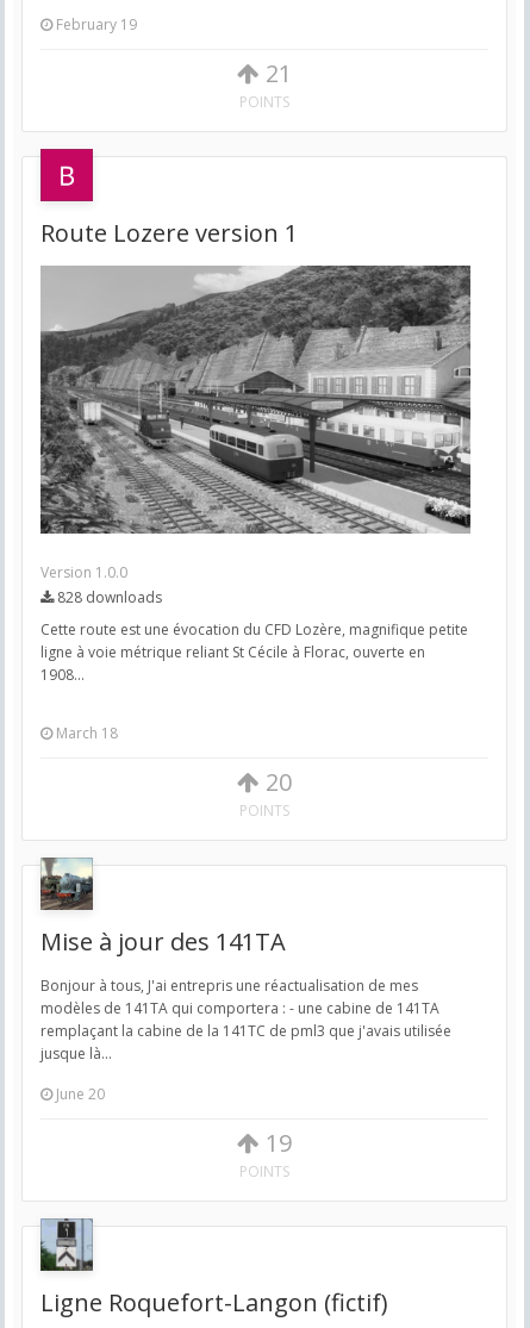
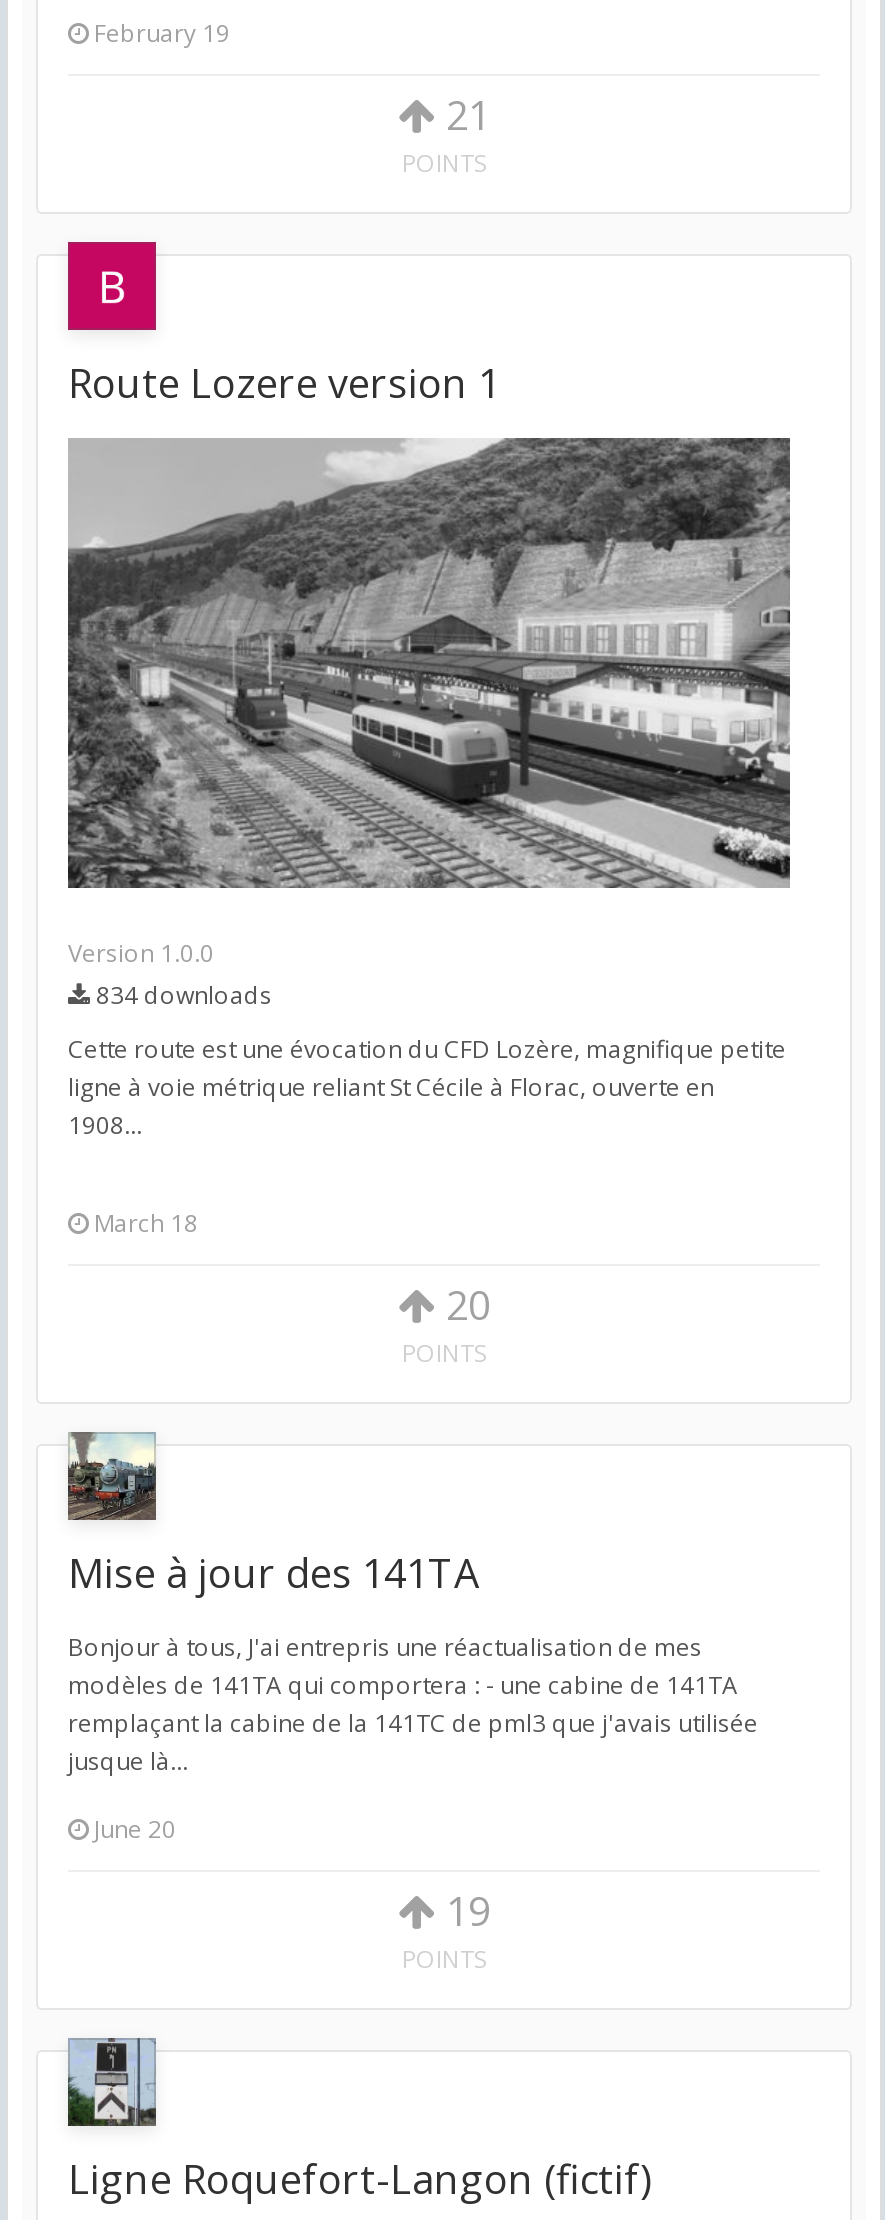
[54,587,162,608] 828 downloads -> [90,978,272,1012] 834 downloads

